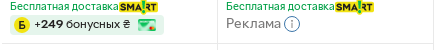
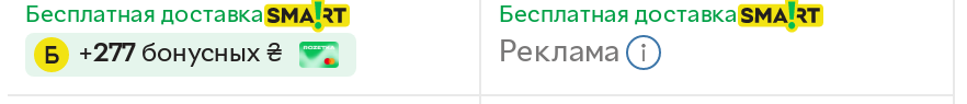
[34,19,130,31] +249 бонусных ₴ -> [78,41,282,67] +277 бонусных ₴

